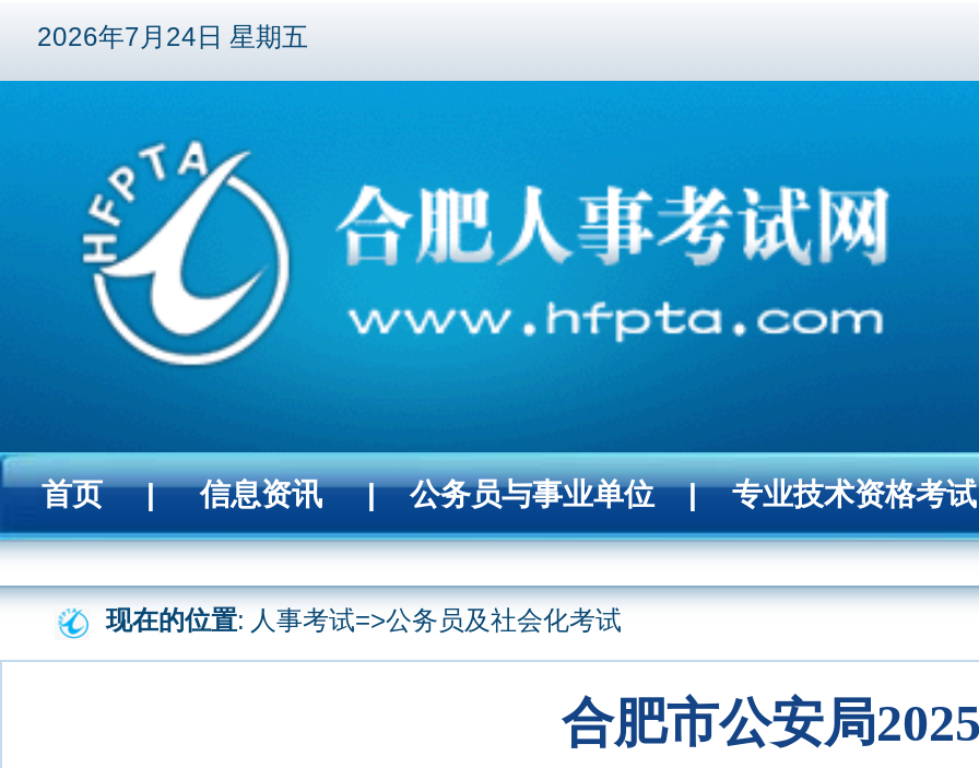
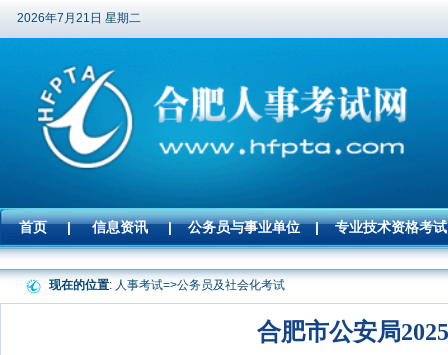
[37,22,308,52] 2026年7月24日 星期五 -> [17,11,141,25] 2026年7月21日 星期二

